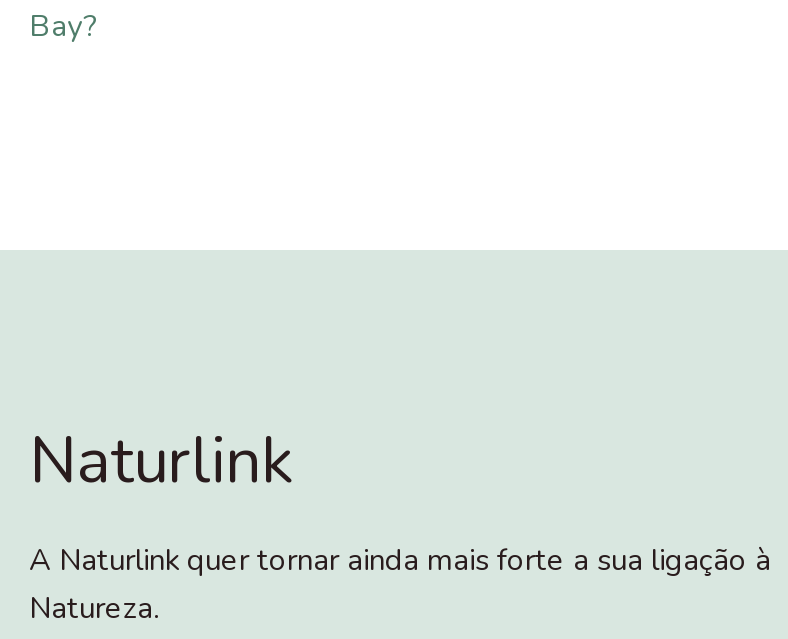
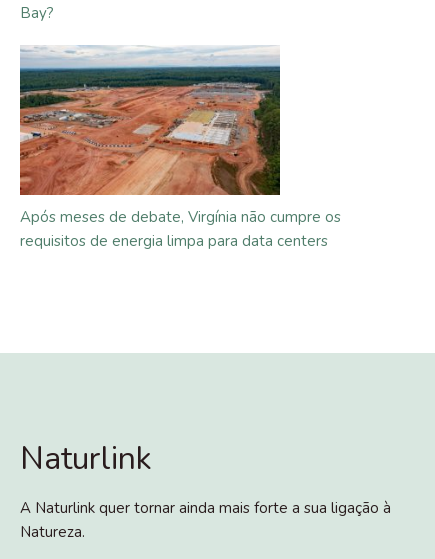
none -> [19,45,341,251] [image] | Após meses de debate, Virgínia não cumpre os | requisitos de energia limpa para data centers

